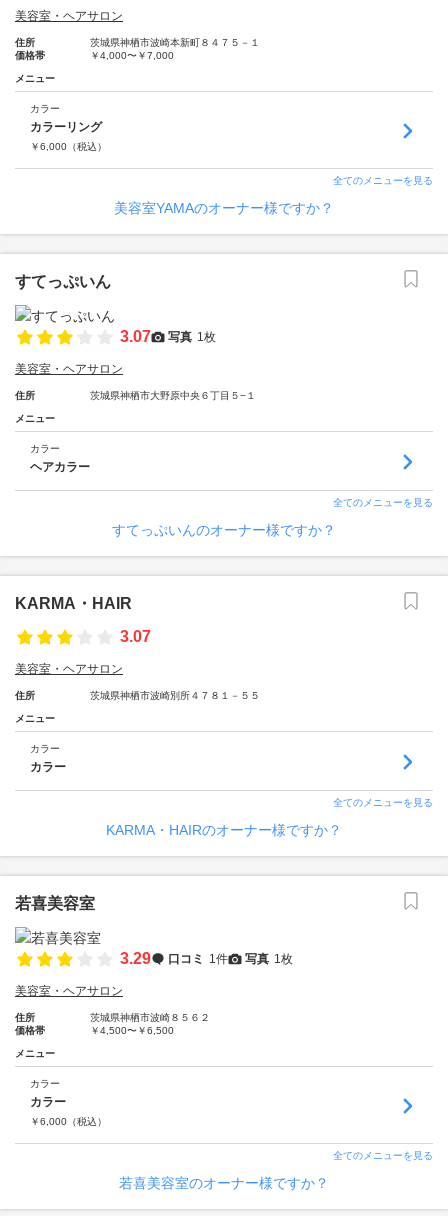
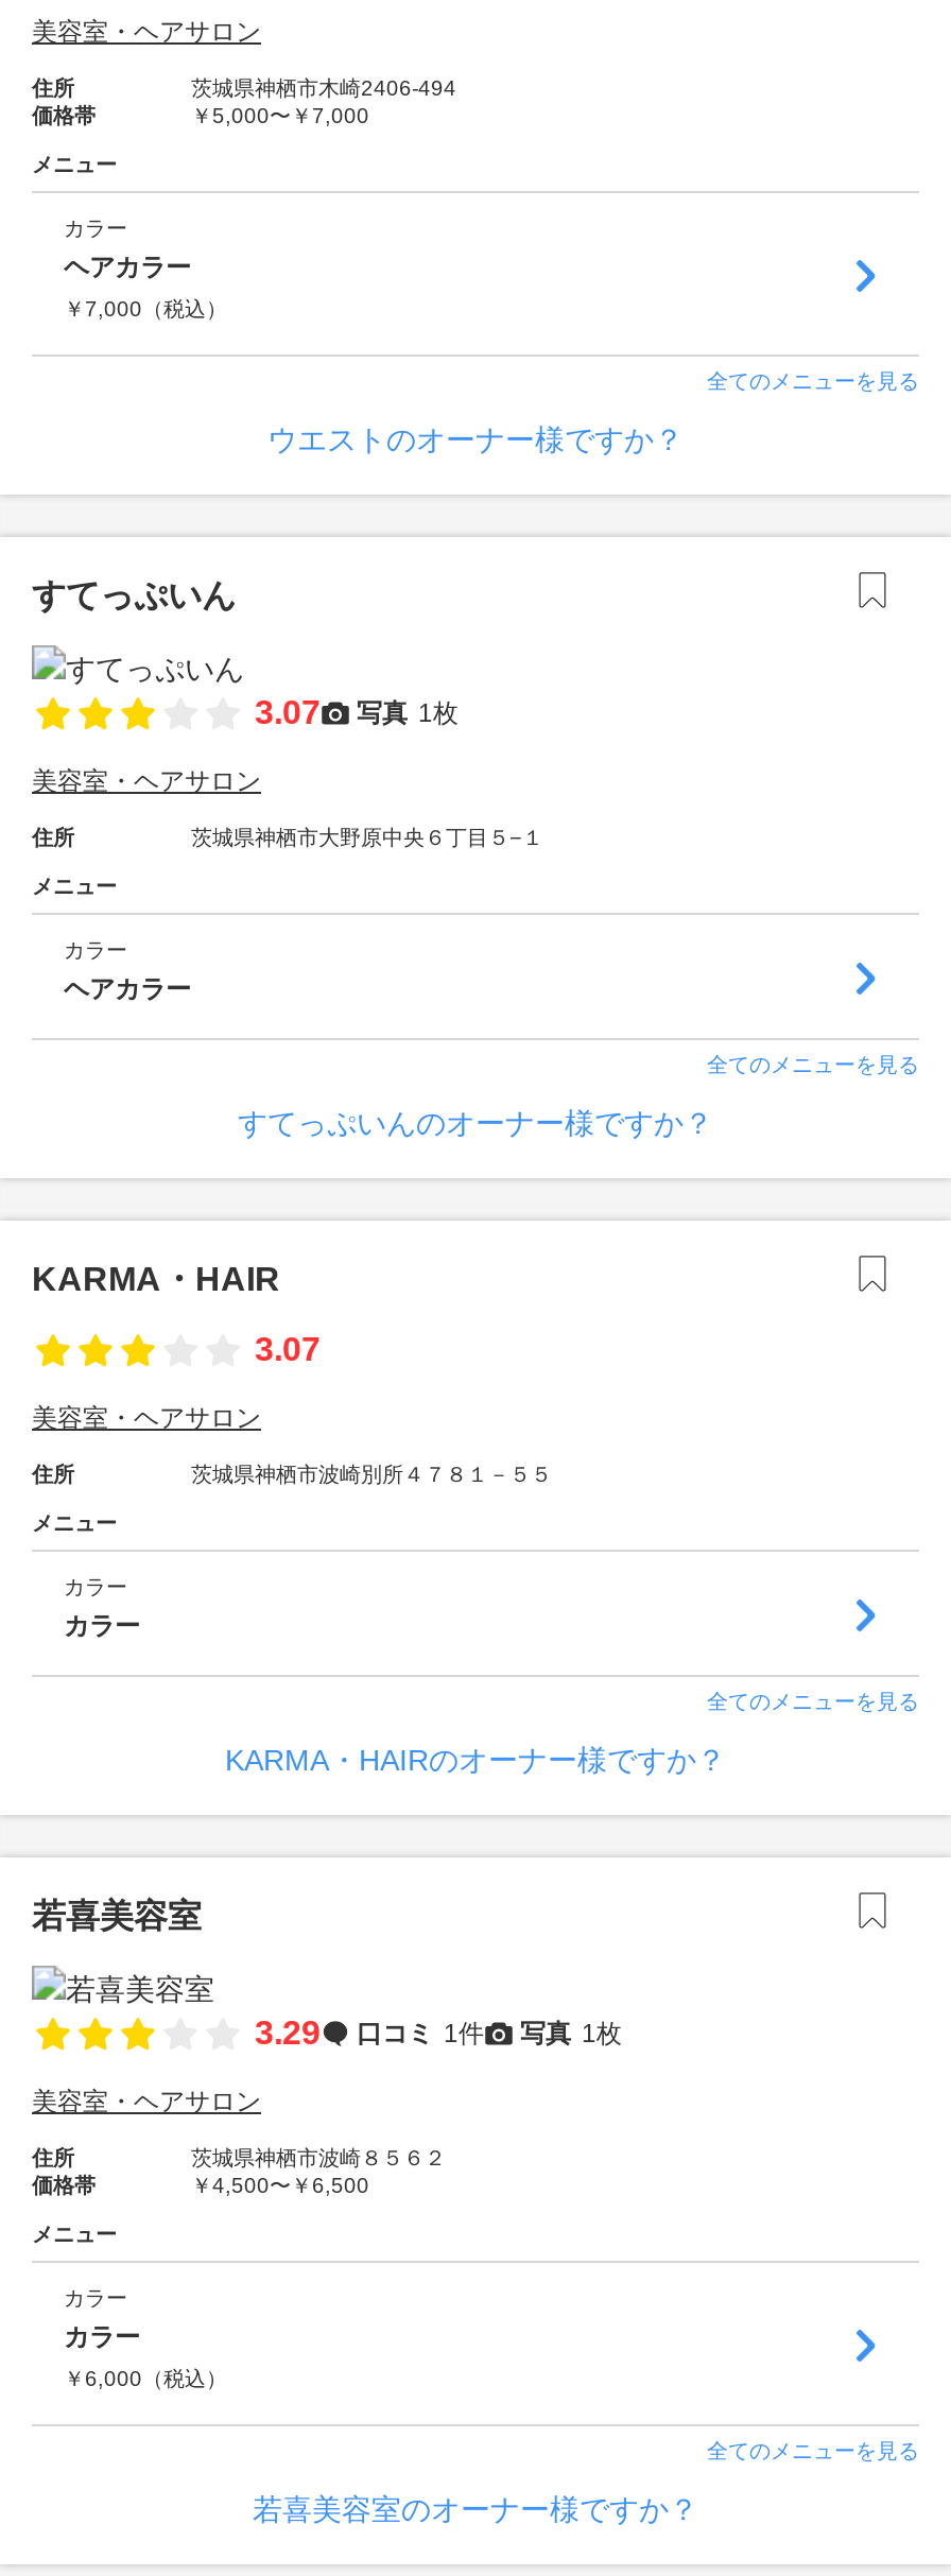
[90,37,260,48] 茨城県神栖市波崎本新町８４７５－１ -> [191,76,456,100] 茨城県神栖市木崎2406-494
[90,50,174,61] ￥4,000〜￥7,000 -> [191,104,369,127] ￥5,000〜￥7,000
[30,120,102,134] カラーリング -> [64,253,191,282] ヘアカラー
[30,141,107,152] ￥6,000（税込） -> [64,297,227,321] ￥7,000（税込）
[114,200,334,216] 美容室YAMAのオーナー様ですか？ -> [267,422,684,456] ウエストのオーナー様ですか？

